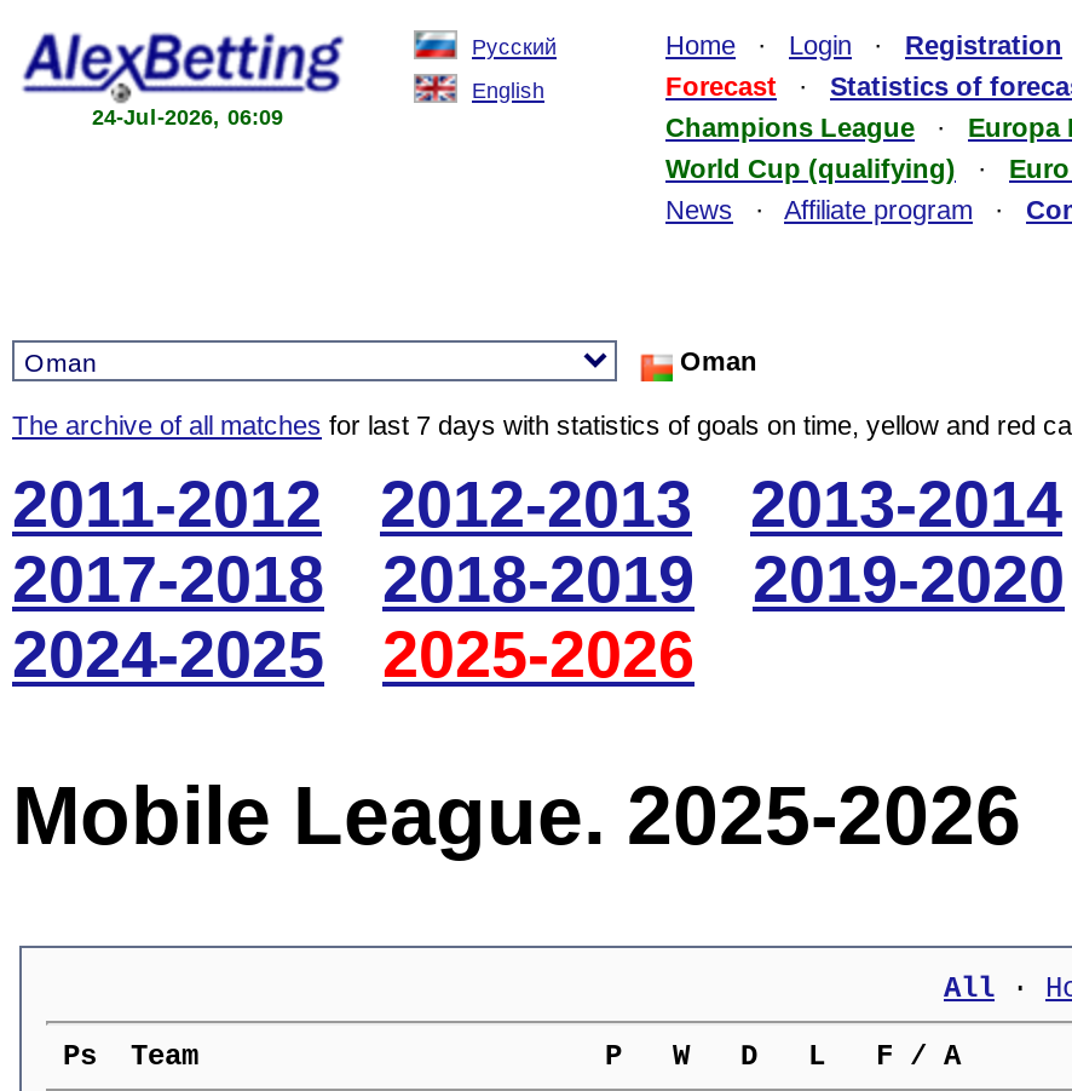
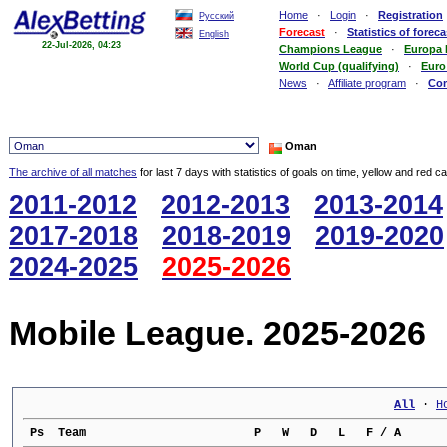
[92,105,283,130] 24-Jul-2026, 06:09 -> [42,40,121,50] 22-Jul-2026, 04:23

